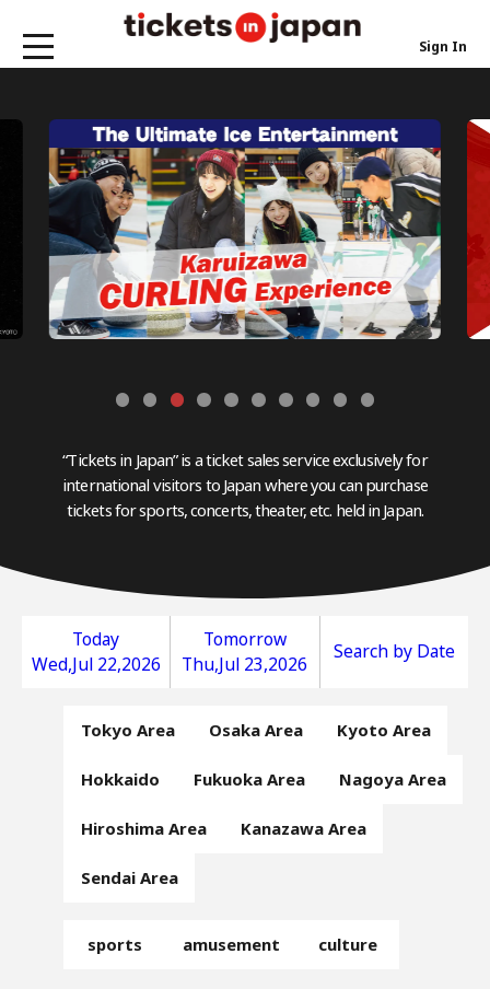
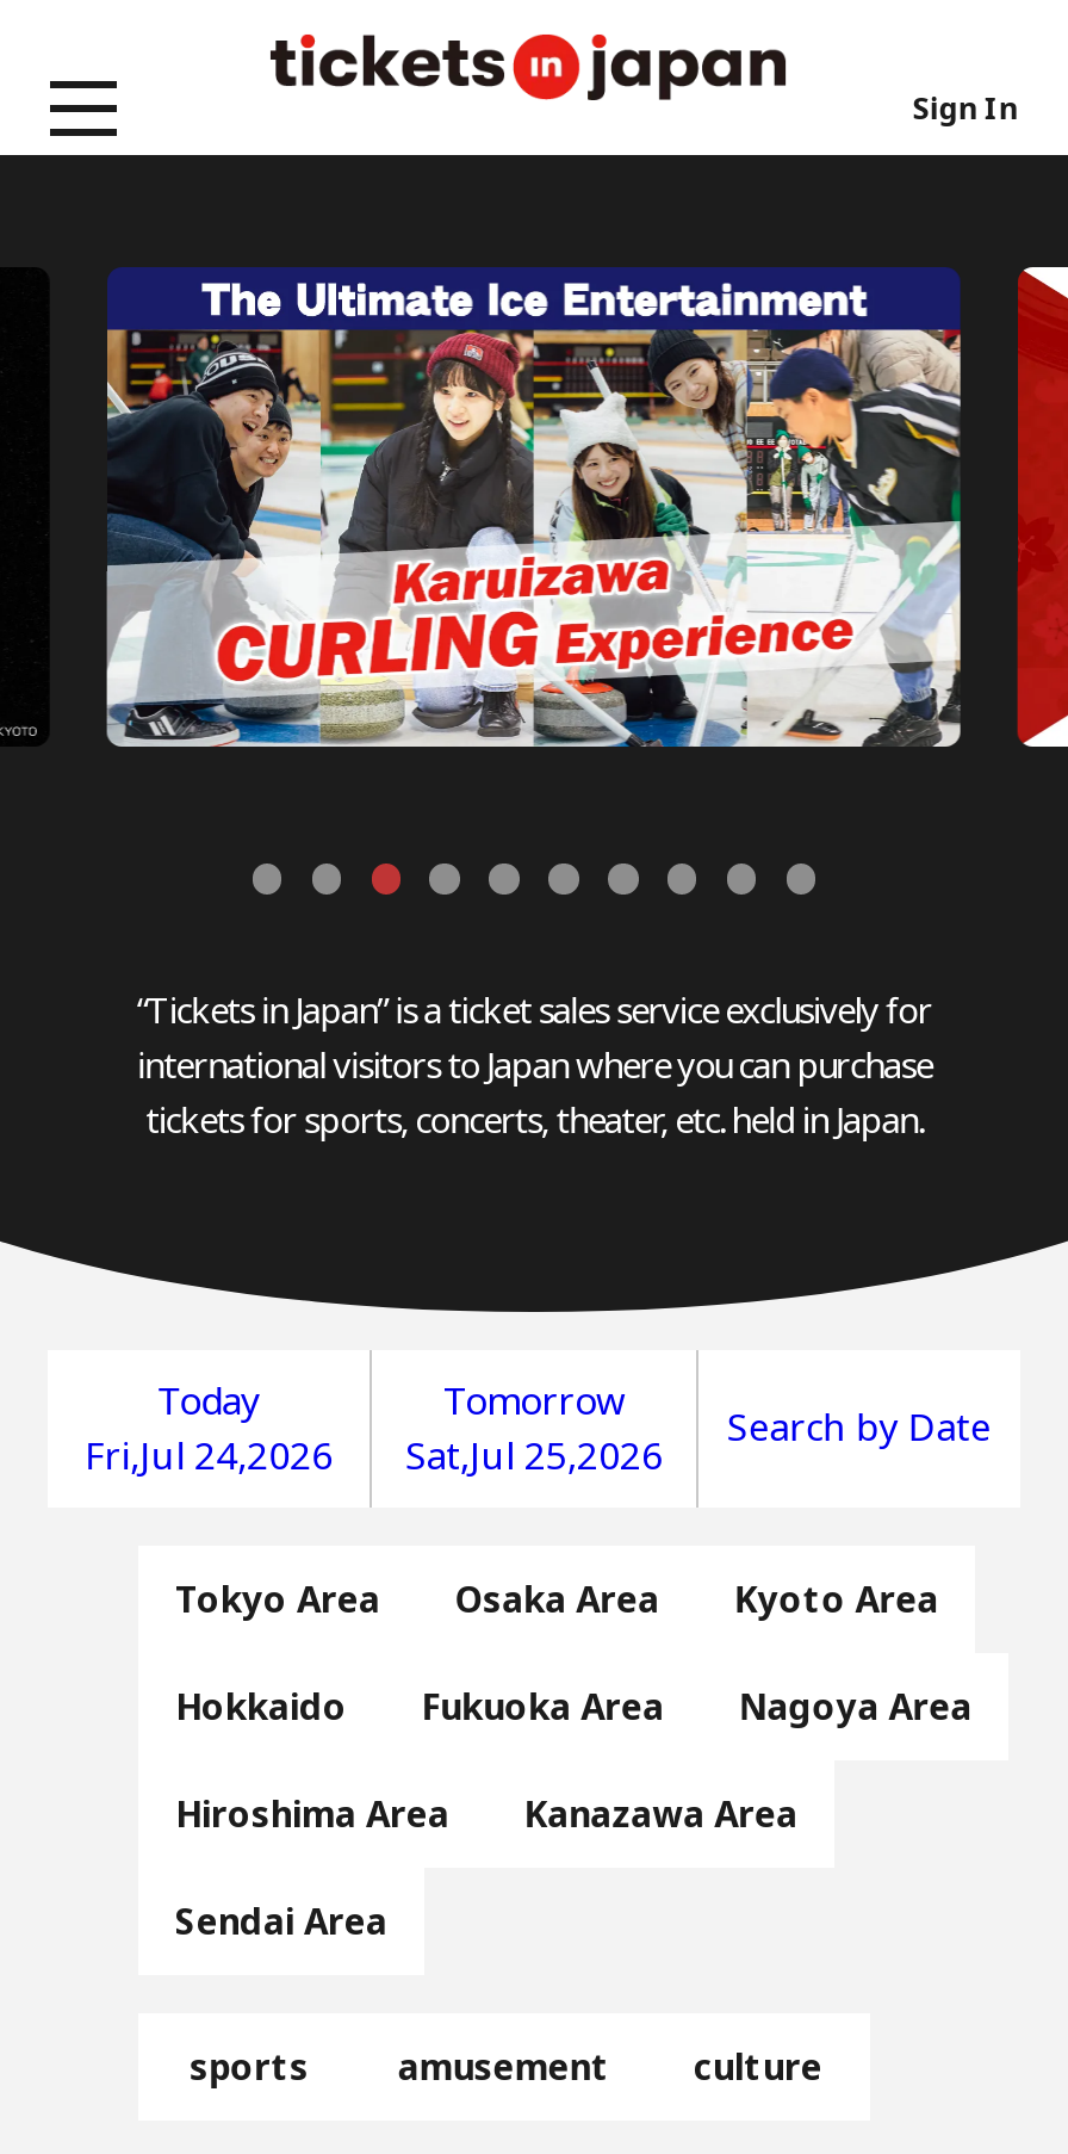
[31,651,160,676] Wed,Jul 22,2026 -> [85,1428,333,1480] Fri,Jul 24,2026
[182,651,308,676] Thu,Jul 23,2026 -> [405,1428,663,1480] Sat,Jul 25,2026

